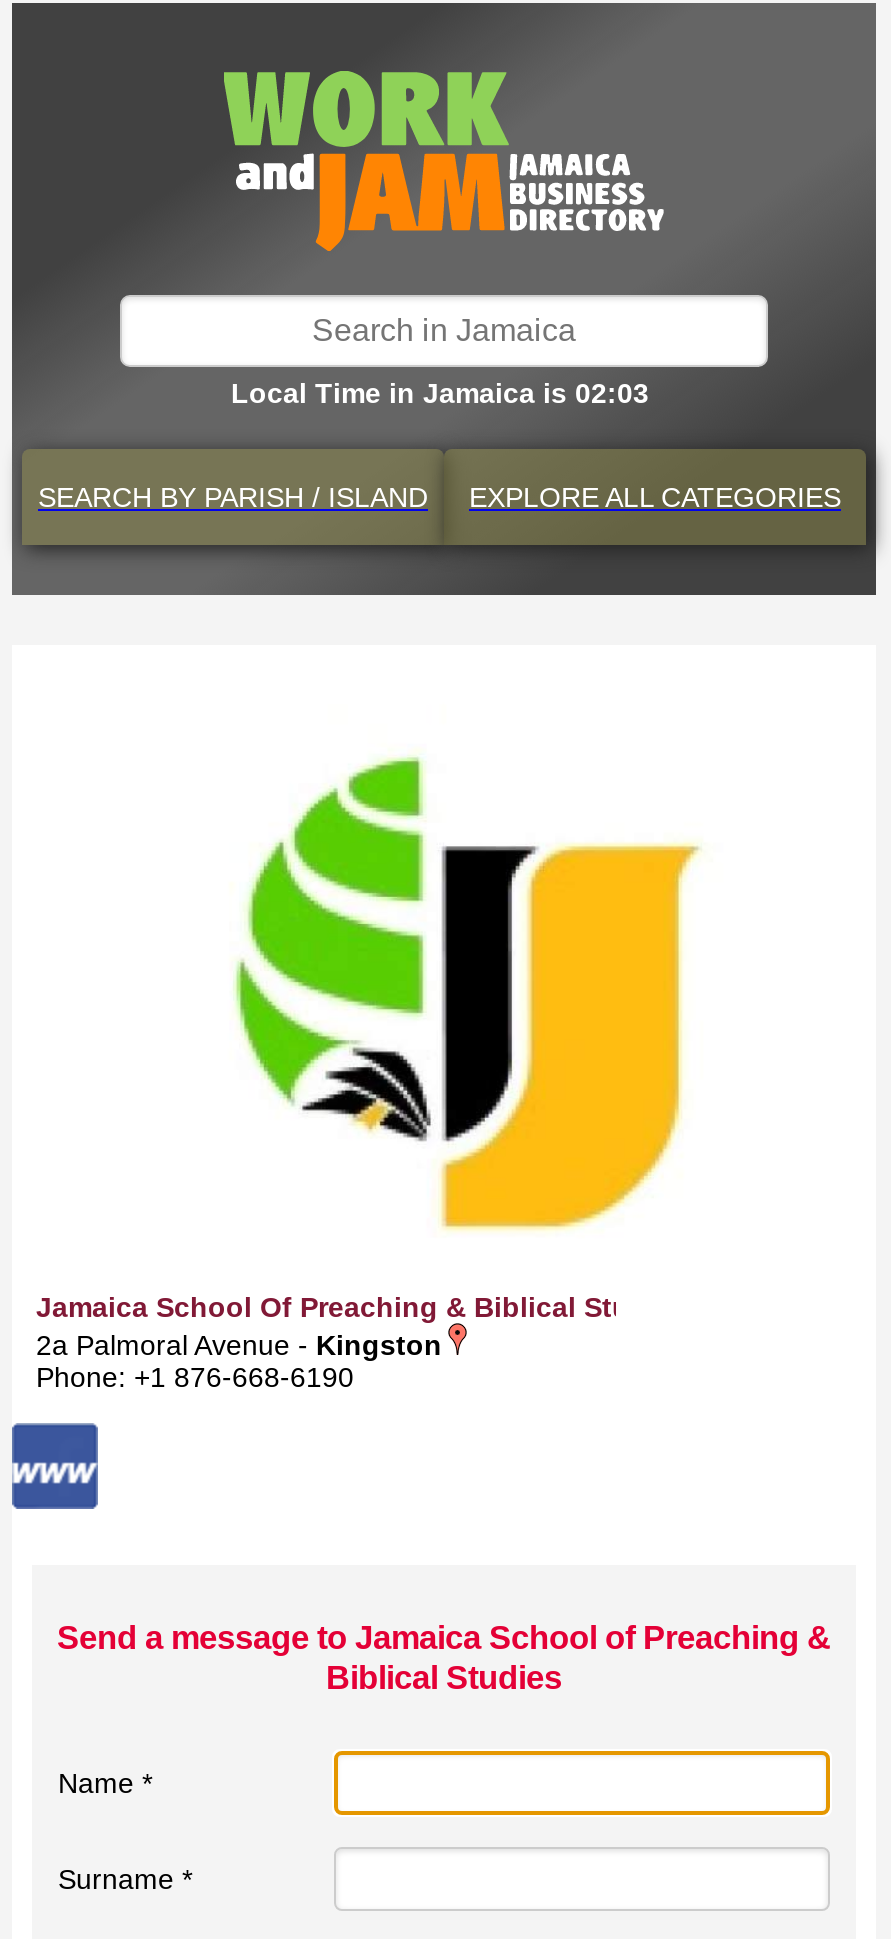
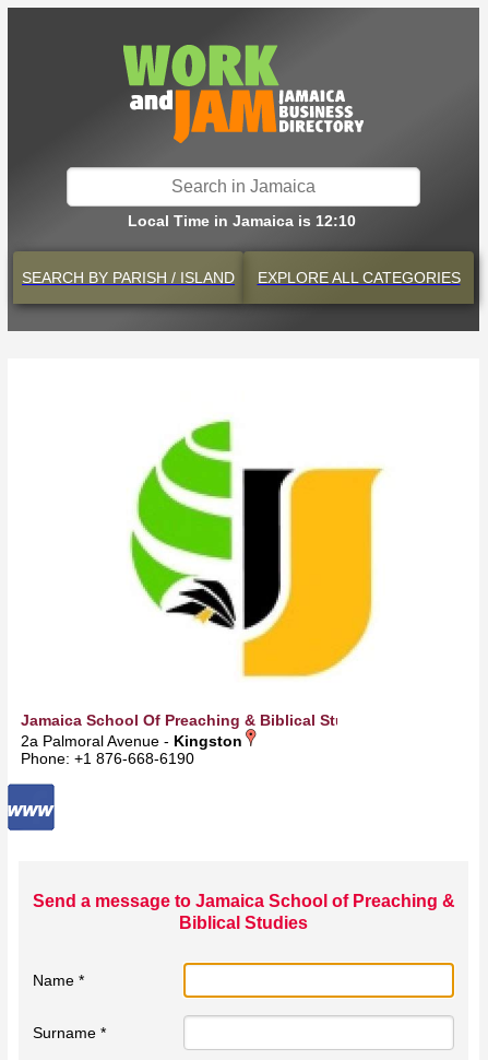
[231,377,649,409] Local Time in Jamaica is 02:03 -> [127,212,355,229] Local Time in Jamaica is 12:10

